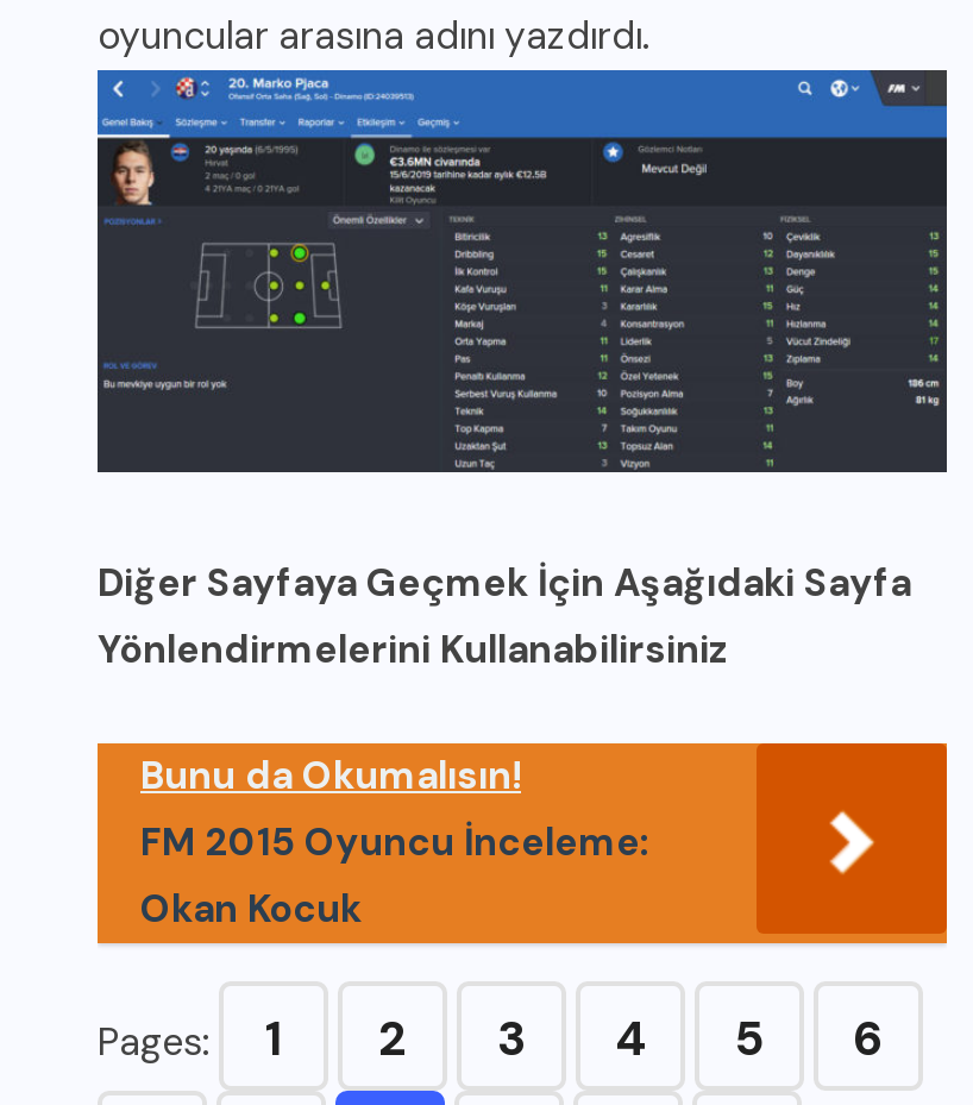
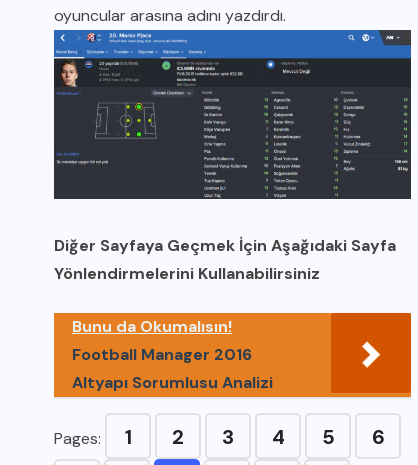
[140,816,649,933] FM 2015 Oyuncu İnceleme: | Okan Kocuk -> [72,344,273,393] Football Manager 2016 | Altyapı Sorumlusu Analizi

